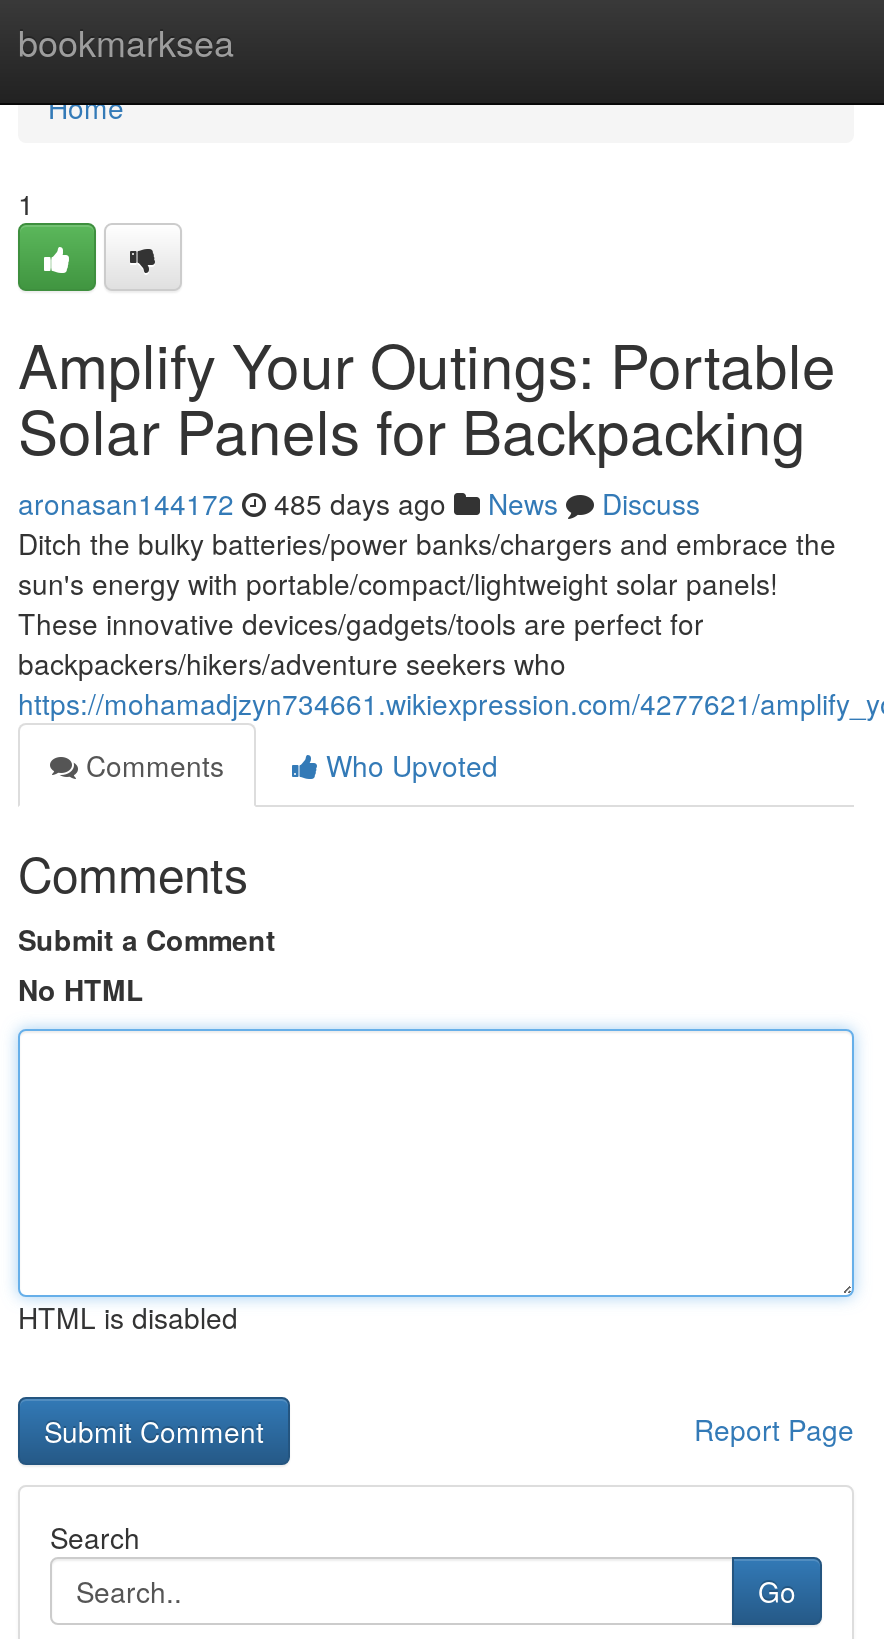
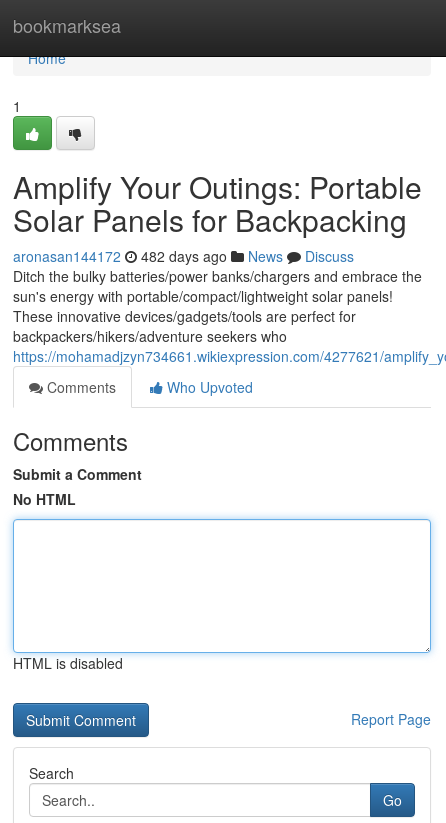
[18,483,700,523] aronasan144172 485 days ago News Discuss -> [13,246,354,266] aronasan144172 482 days ago News Discuss

